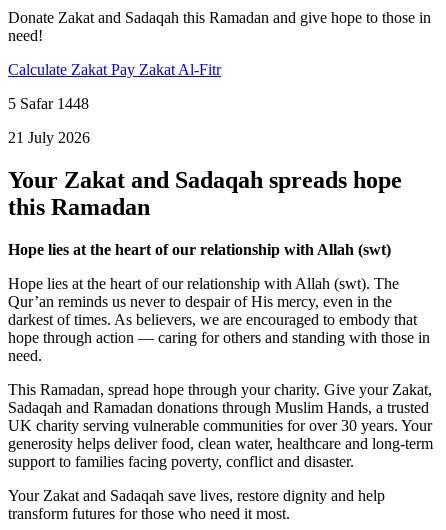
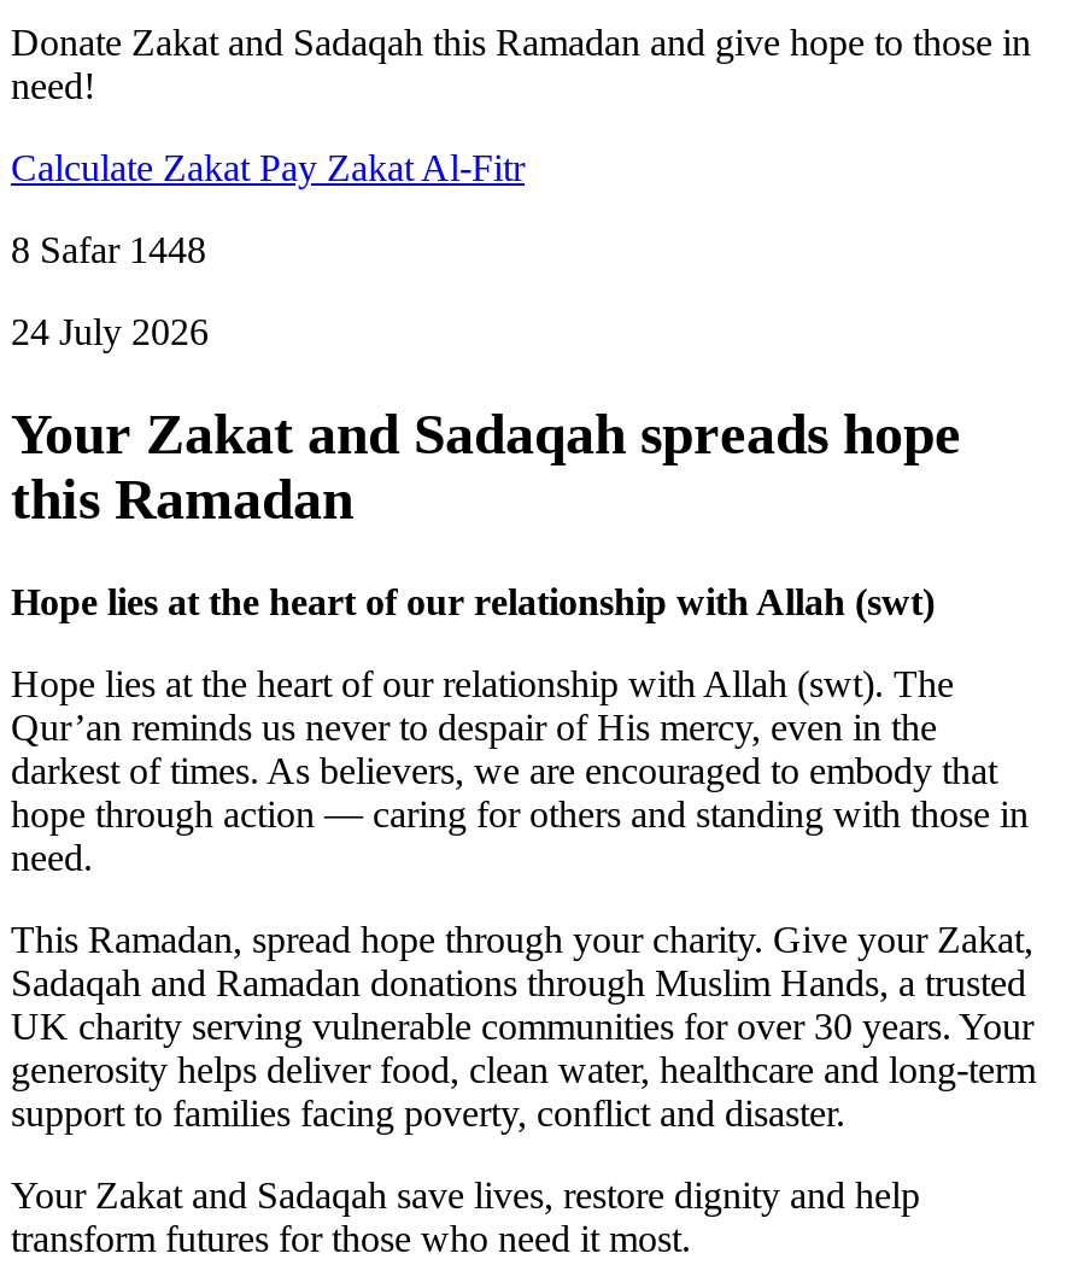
[8,95,89,112] 5 Safar 1448 -> [11,228,206,269] 8 Safar 1448
[8,129,90,146] 21 July 2026 -> [11,310,209,351] 24 July 2026

